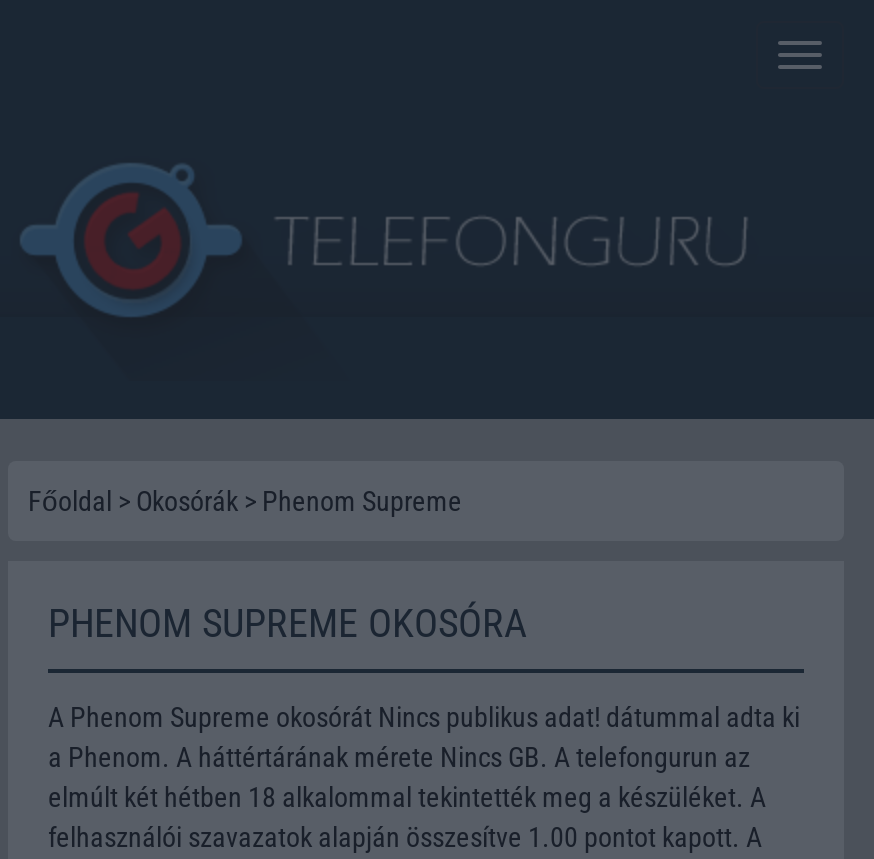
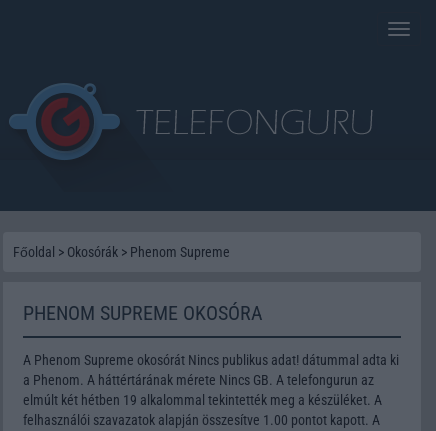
[48,781,766,813] elmúlt két hétben 18 alkalommal tekintették meg a készüléket. A -> [23,392,382,408] elmúlt két hétben 19 alkalommal tekintették meg a készüléket. A

